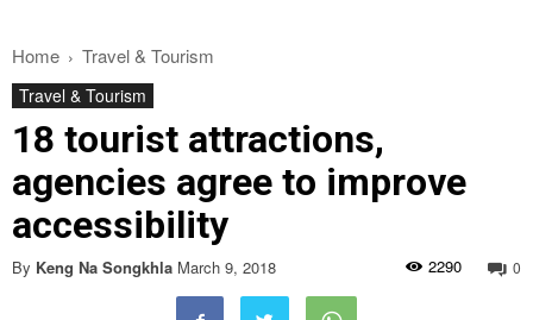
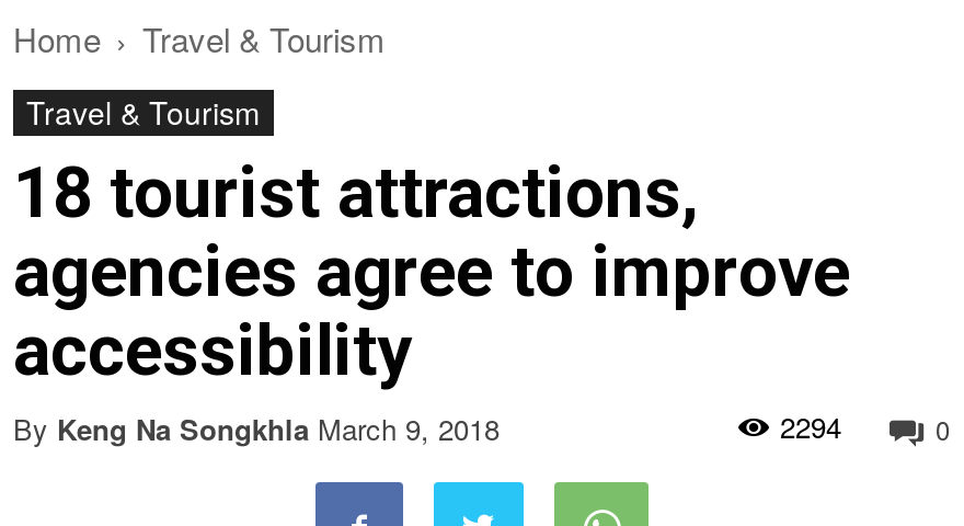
[428,255,462,277] 2290 -> [780,405,841,447] 2294

